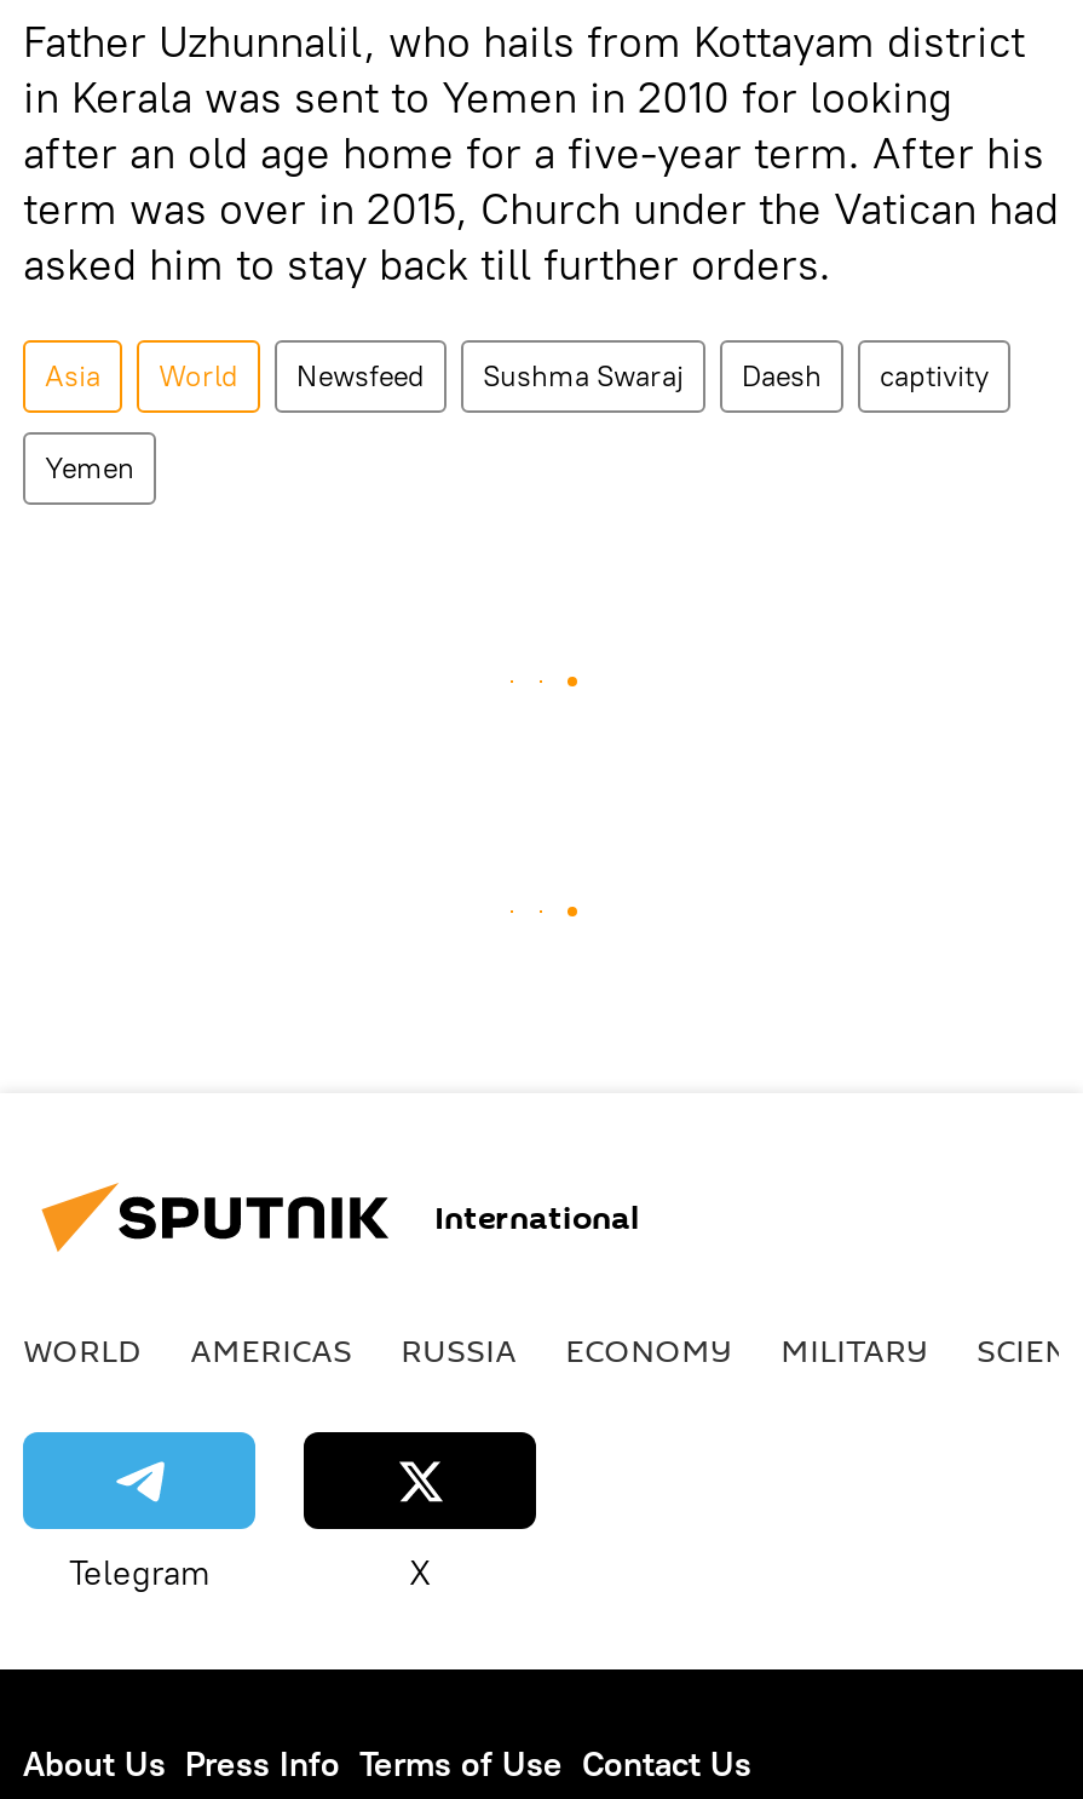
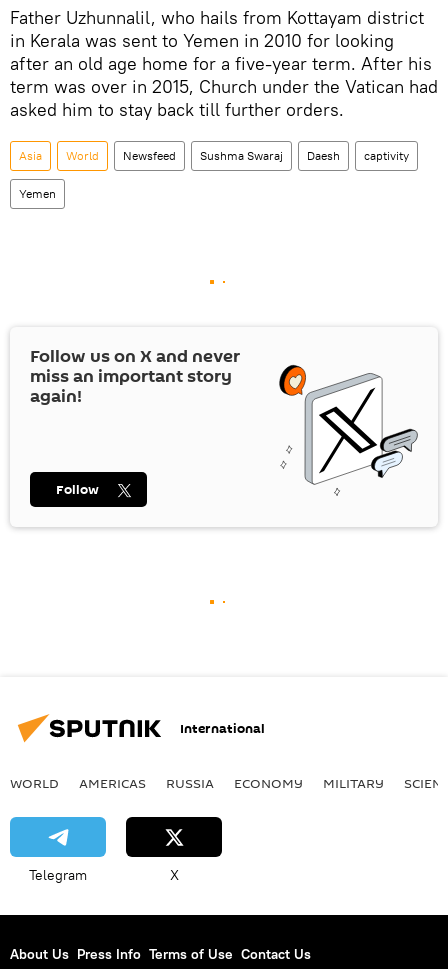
none -> [30,344,419,496] [image] | Follow us on X and never | miss an important story | again!
none -> [56,480,99,499] Follow

